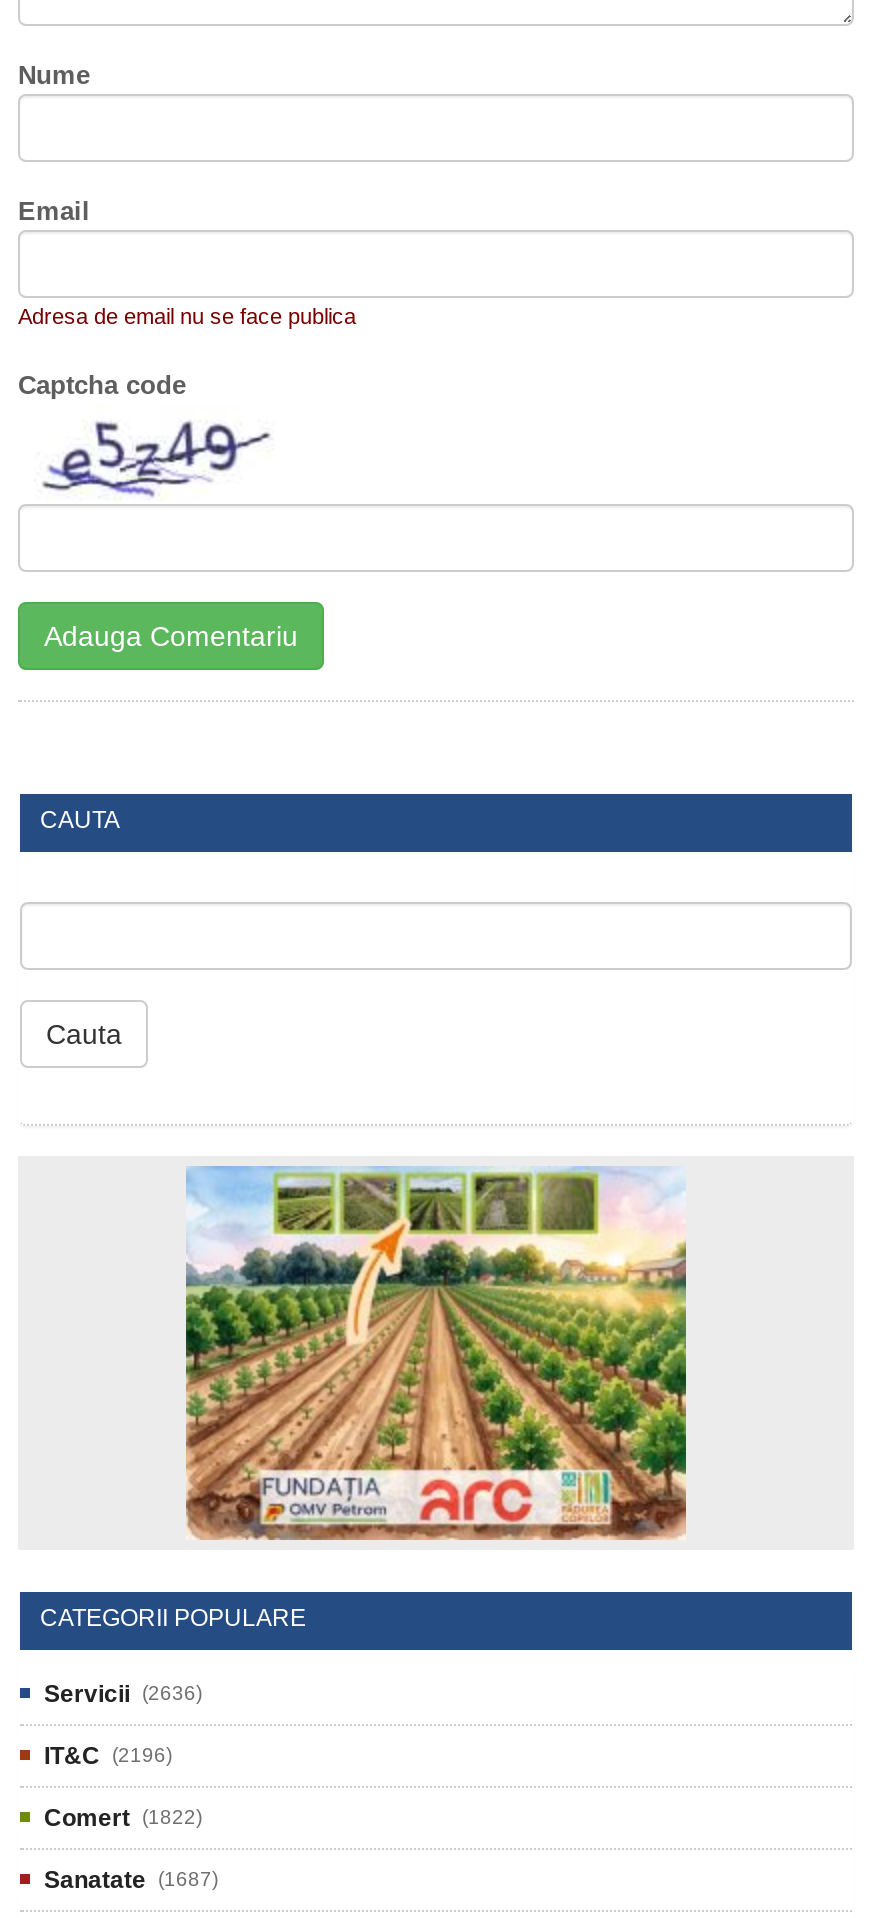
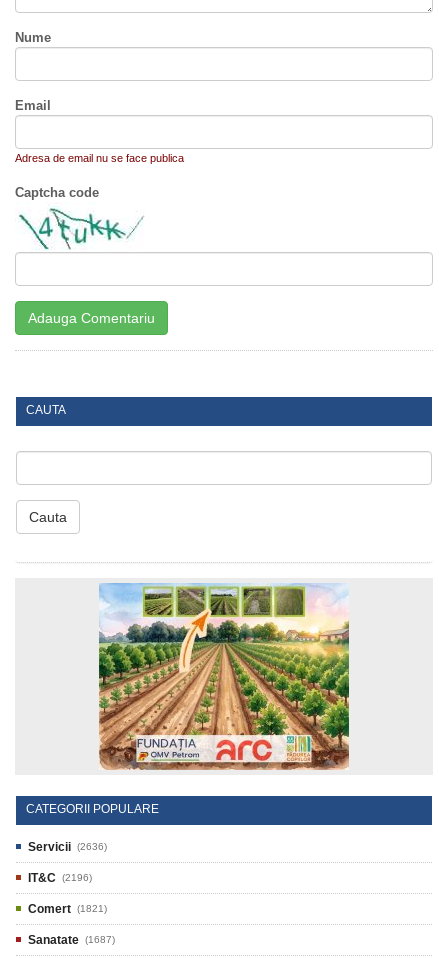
[28,416,268,498] [image] -> [18,207,141,250] [image]
[44,1804,202,1832] Comert (1822) -> [28,902,107,916] Comert (1821)

